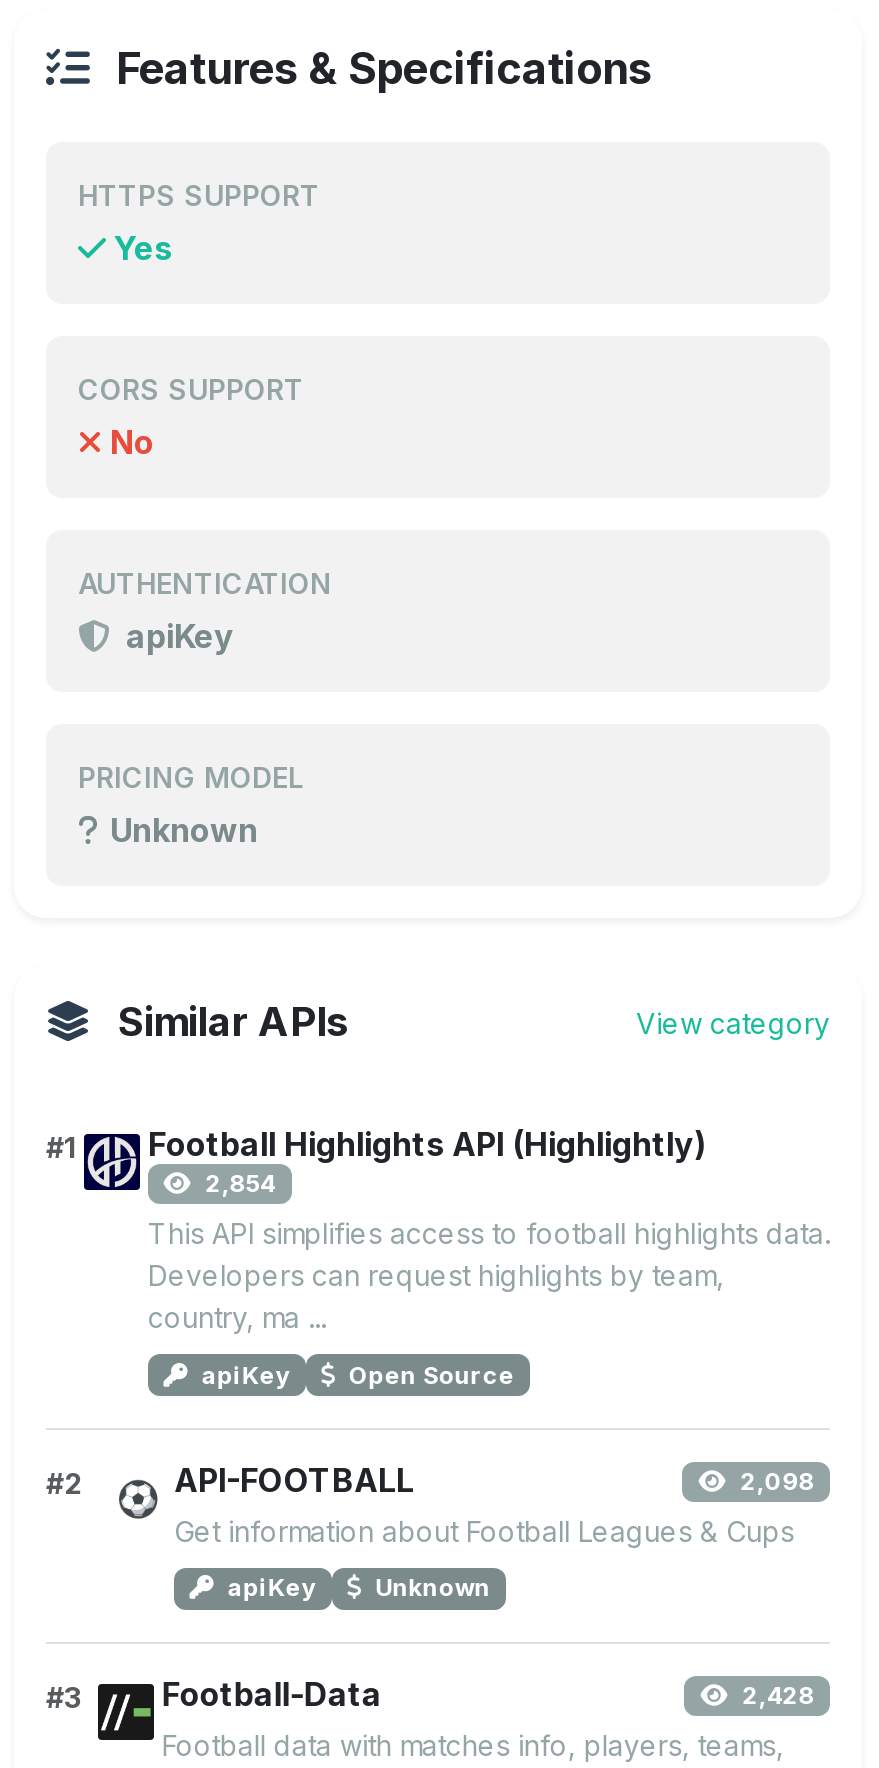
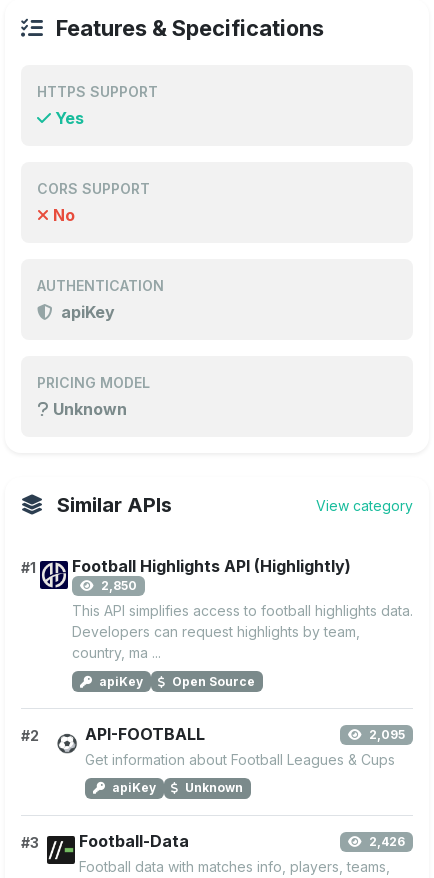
[200,1168,276,1198] 2,854 -> [98,578,137,593] 2,850
[734,1466,814,1496] 2,098 -> [366,727,405,742] 2,095
[736,1679,814,1709] 2,428 -> [366,834,405,849] 2,426

